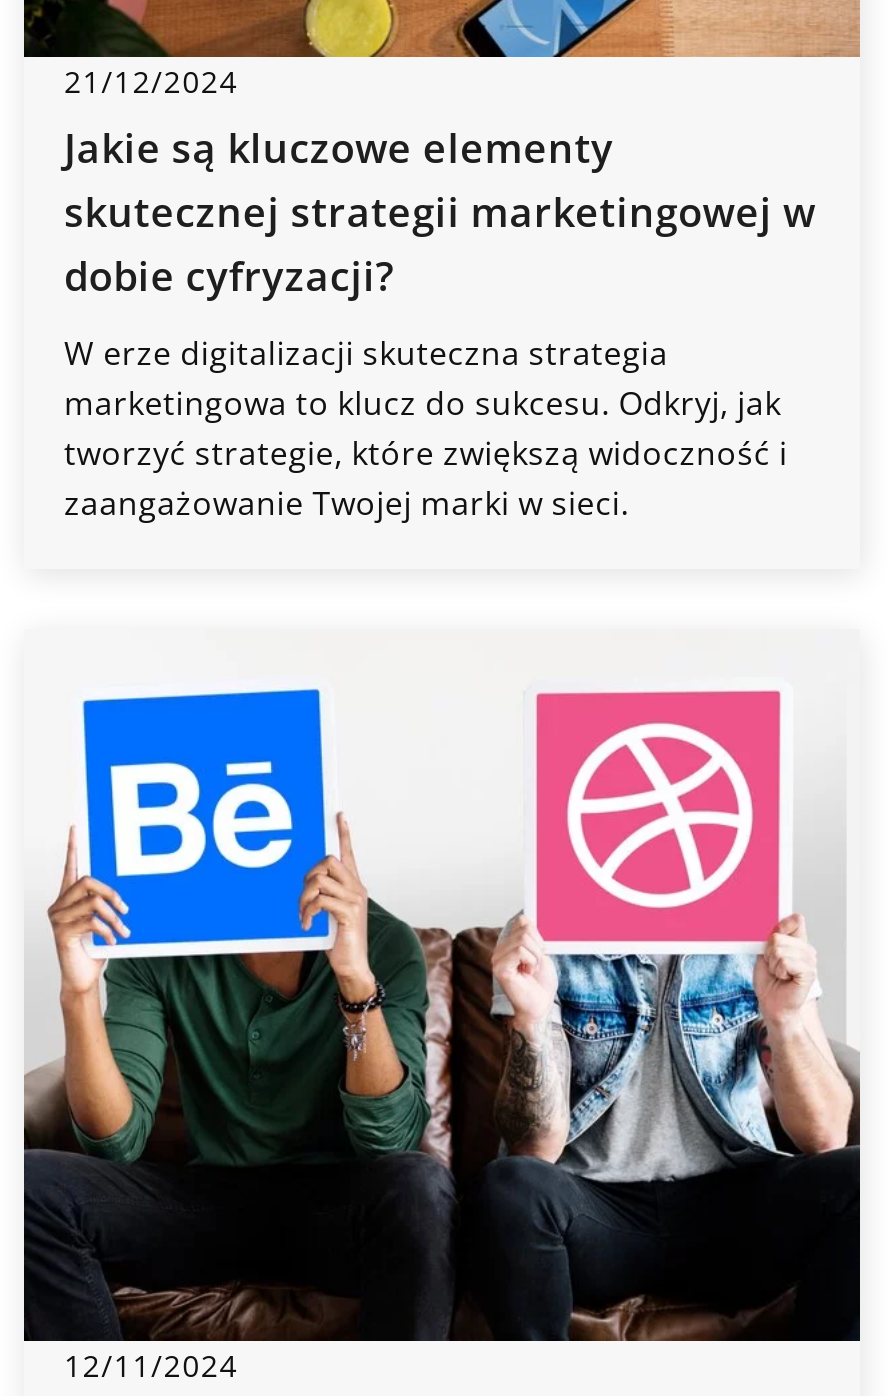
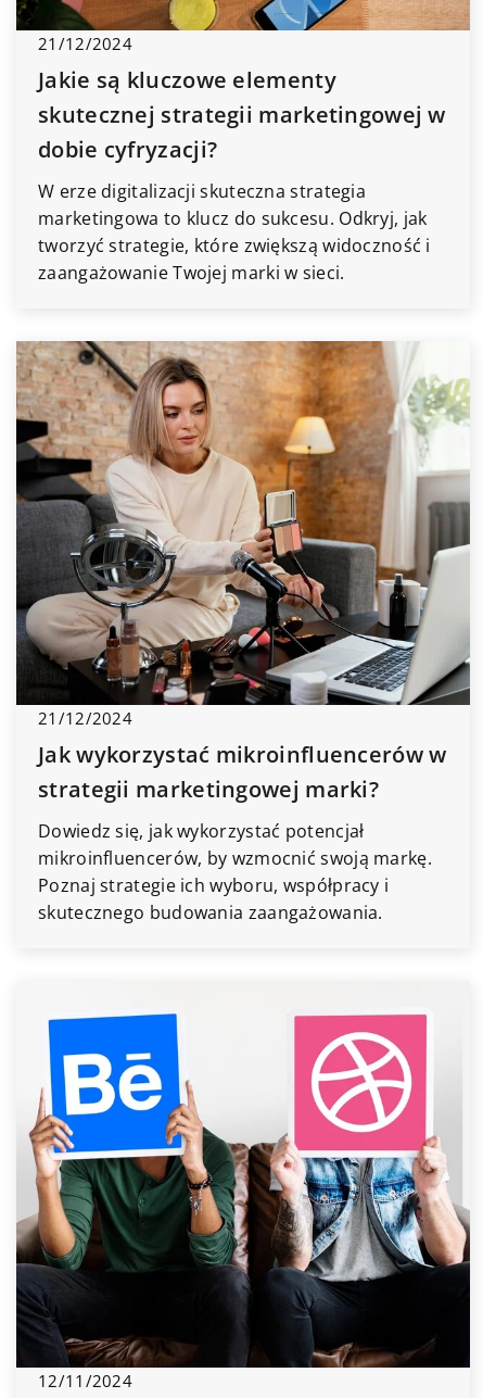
none -> [15,340,471,924] [image] | 21/12/2024 | Jak wykorzystać mikroinfluencerów w | strategii marketingowej marki? | Dowiedz się, jak wykorzystać potencjał | mikroinfluencerów, by wzmocnić swoją markę. | Poznaj strategie ich wyboru, współpracy i | skutecznego budowania zaangażowania.

